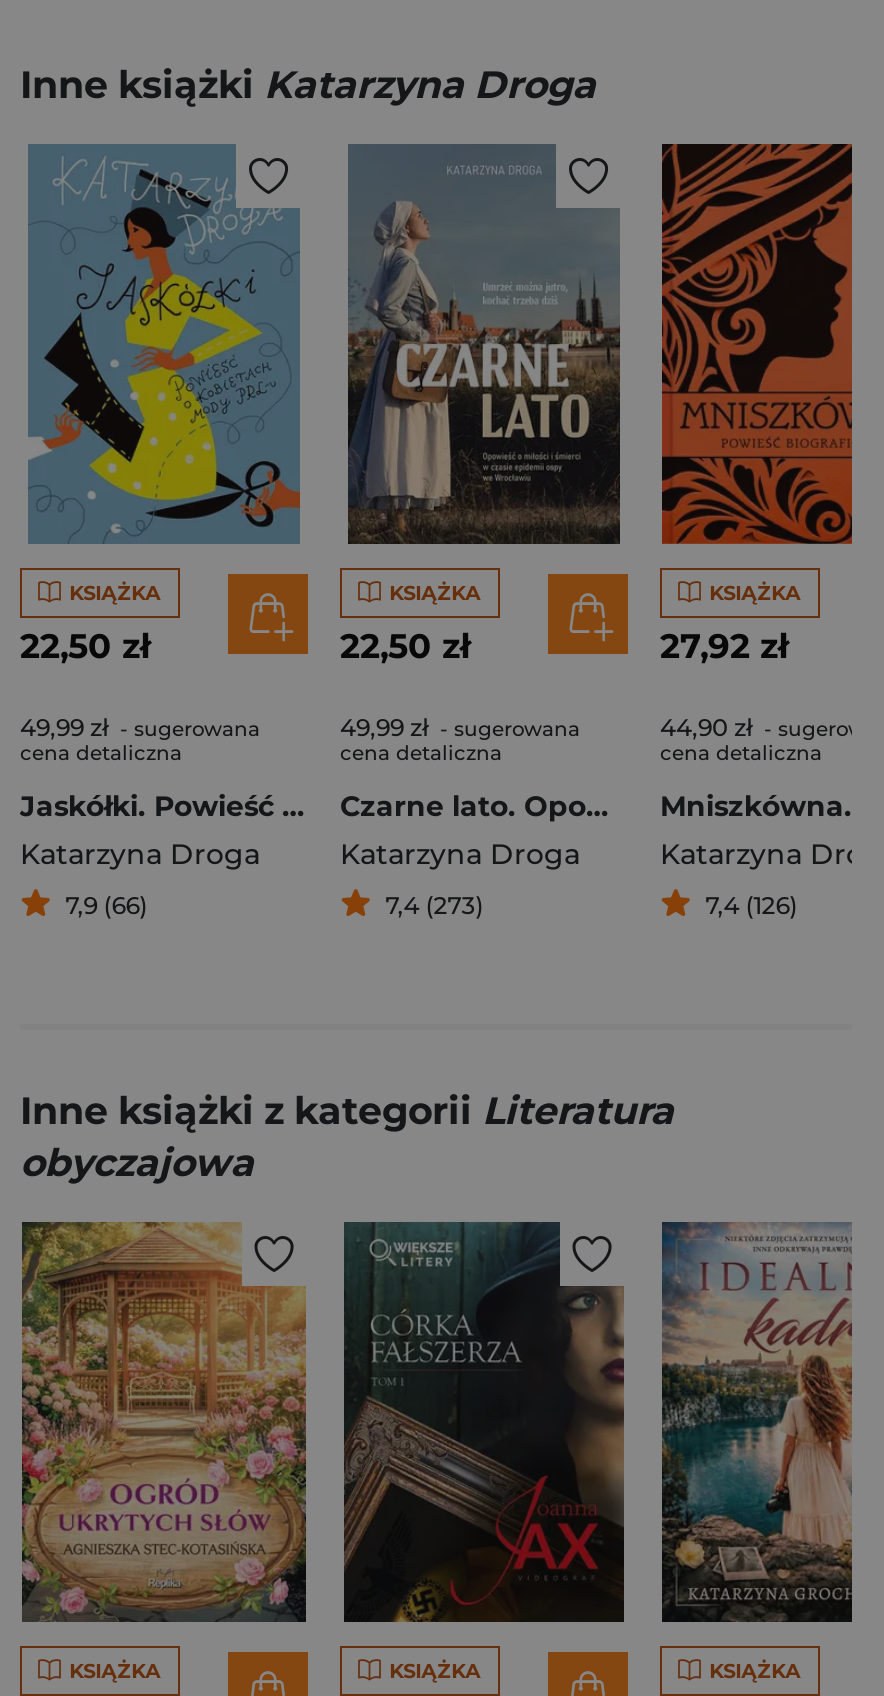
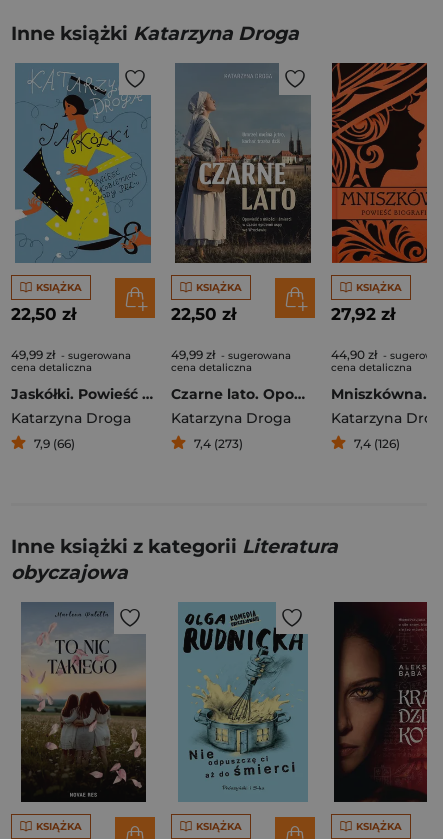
[20,1220,308,1624] [image] -> [12,601,154,803] [image]
[342,1220,626,1624] [image] -> [173,602,313,802] [image]
[660,1220,854,1622] [image] -> [332,601,428,802] [image]

